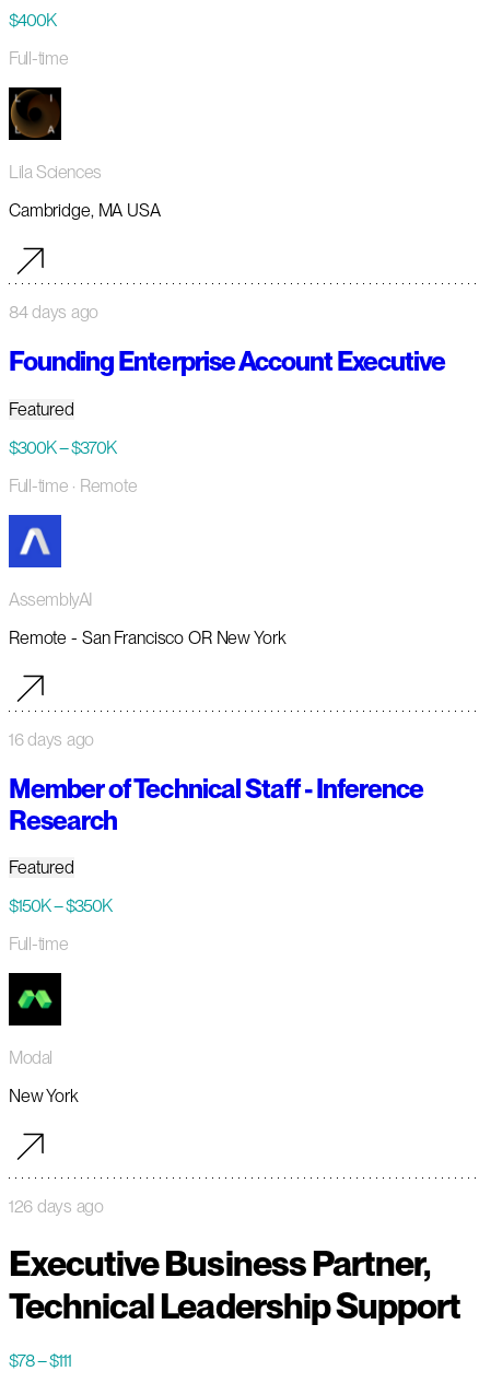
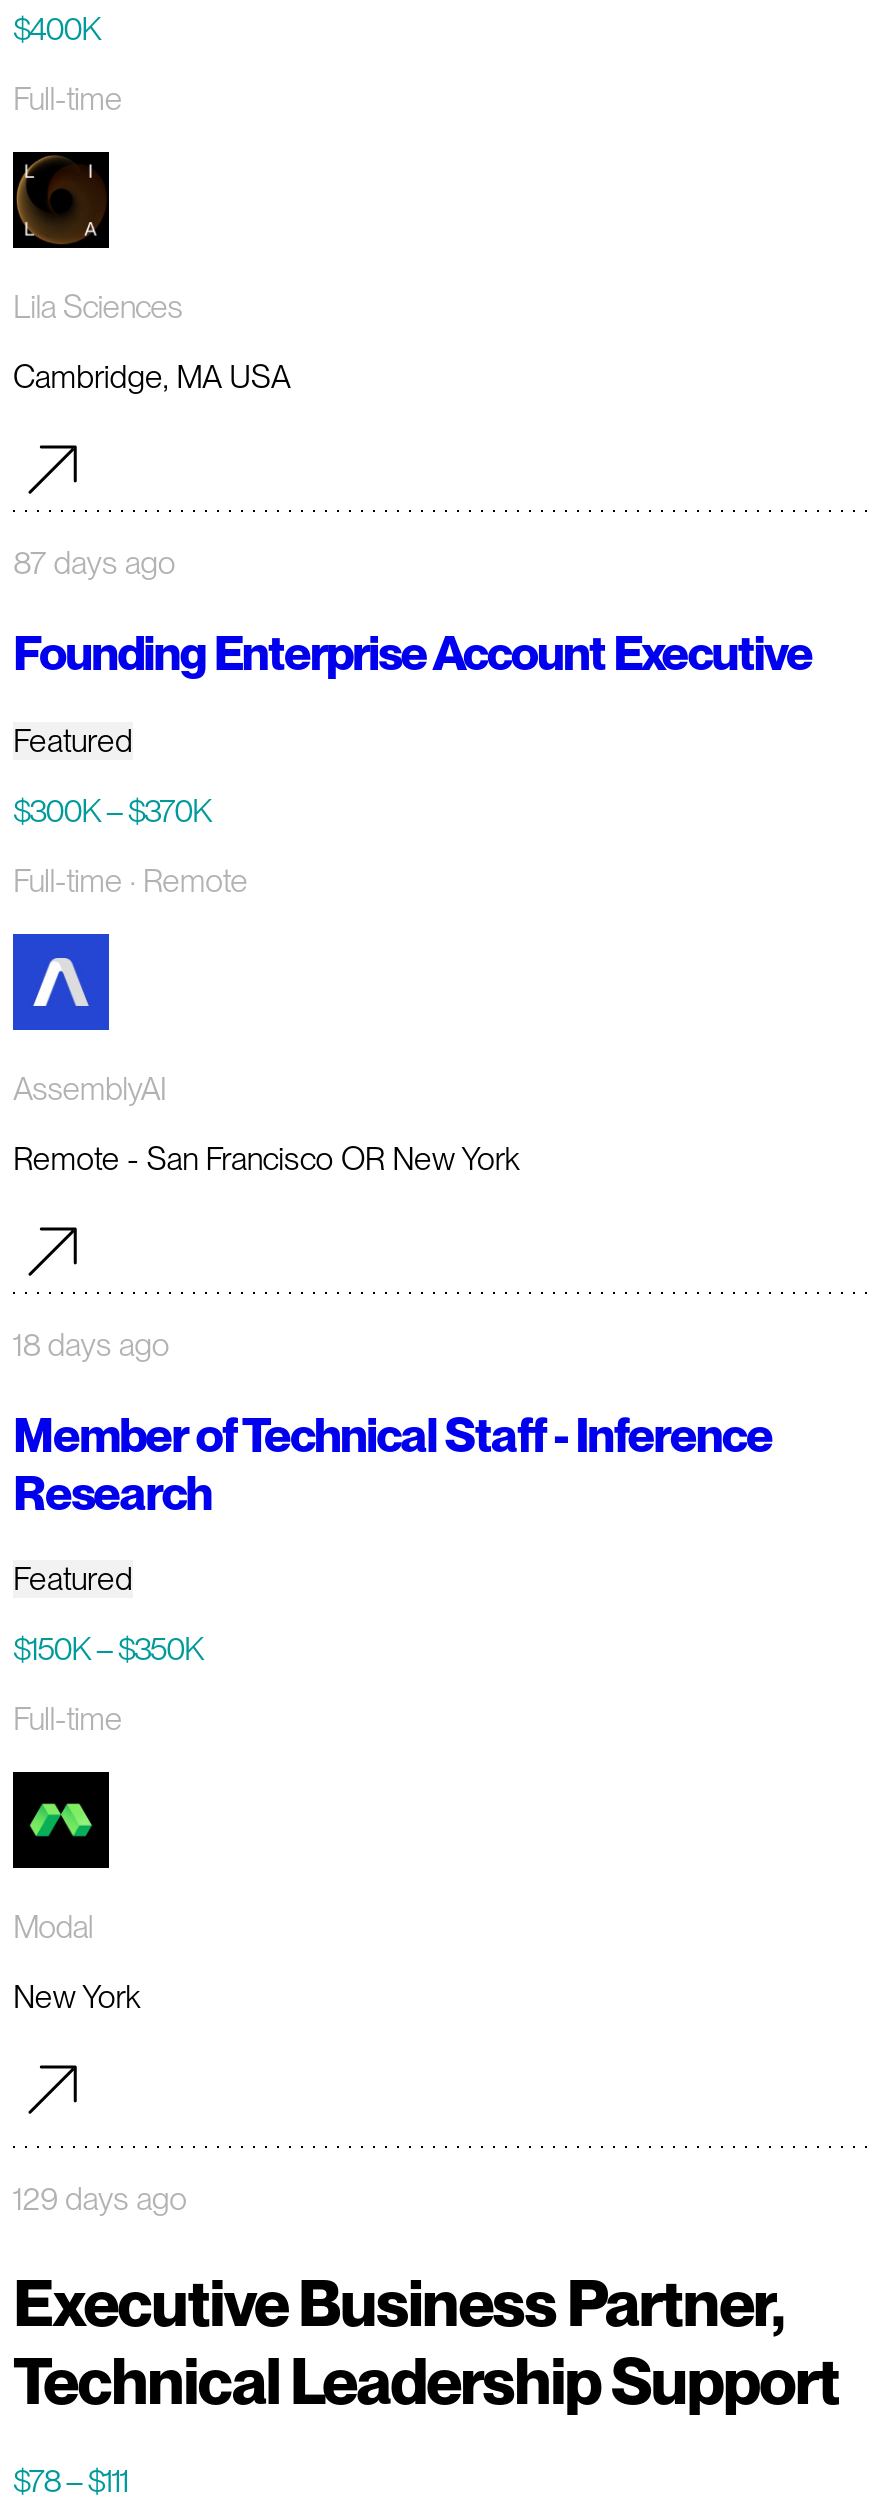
[9,302,99,322] 84 days ago -> [13,544,175,582] 87 days ago
[9,729,94,750] 16 days ago -> [13,1325,169,1363] 18 days ago
[9,1196,104,1217] 126 days ago -> [13,2181,187,2219] 129 days ago

